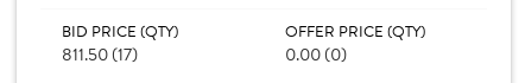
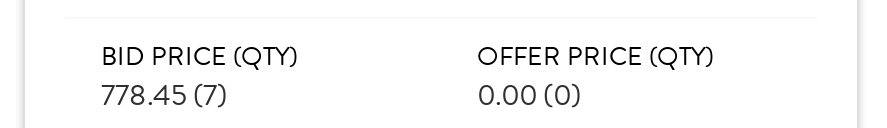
[62,41,138,68] 811.50 (17) -> [101,73,227,117] 778.45 (7)

